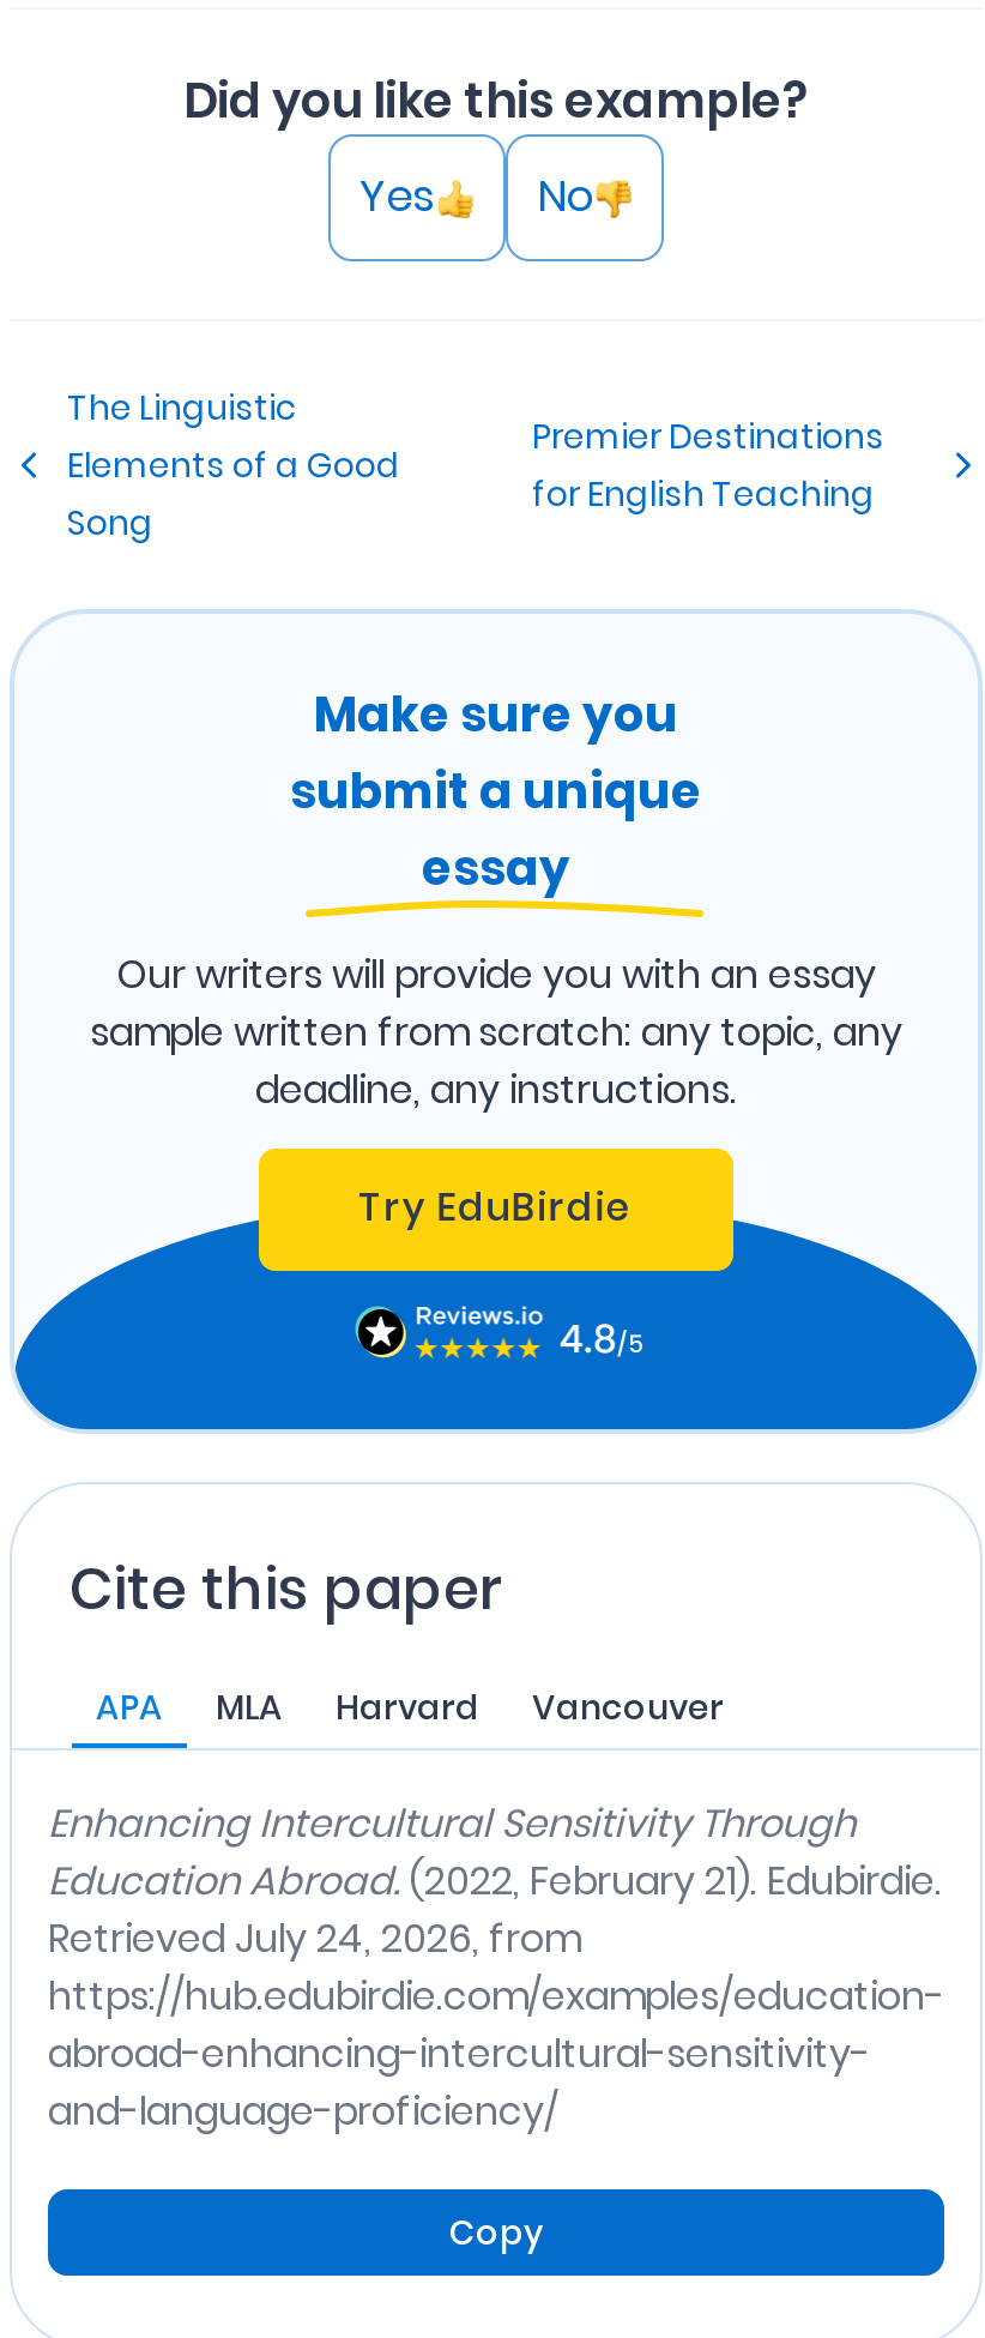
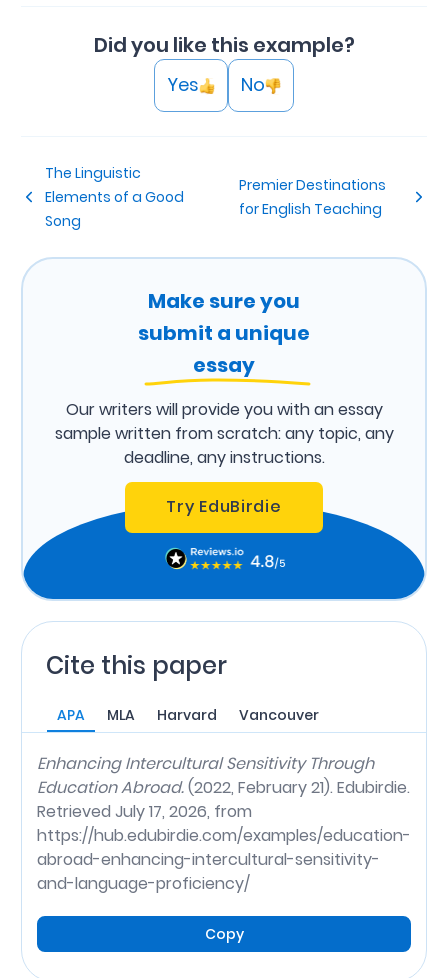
[48,1910,580,1966] Retrieved July 24, 2026, from -> [37,800,252,823] Retrieved July 17, 2026, from

